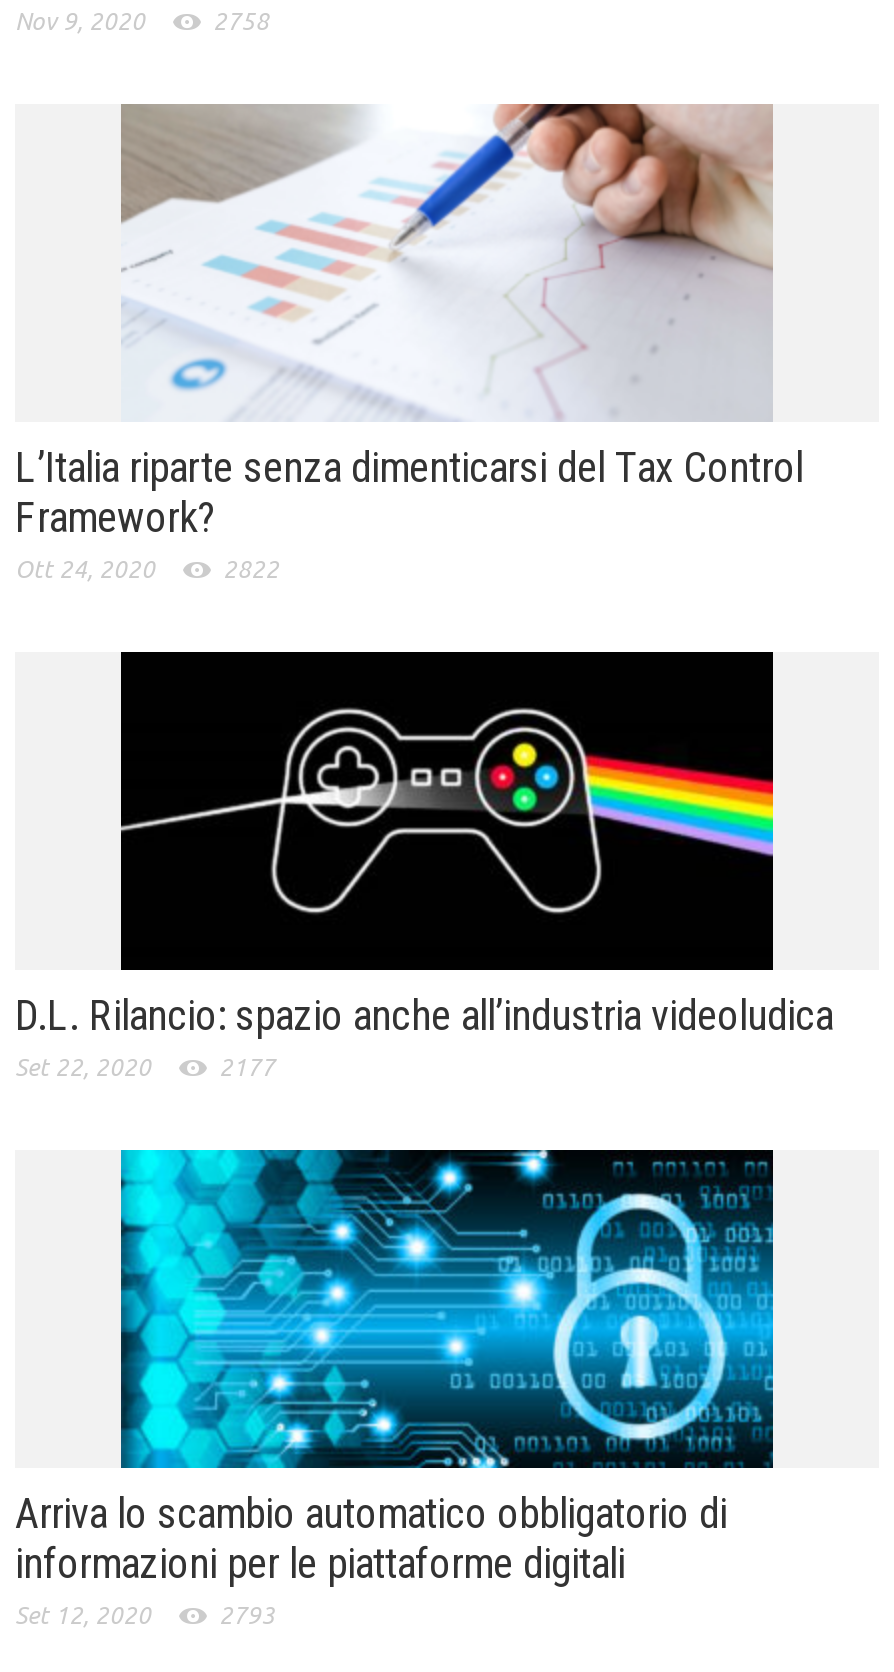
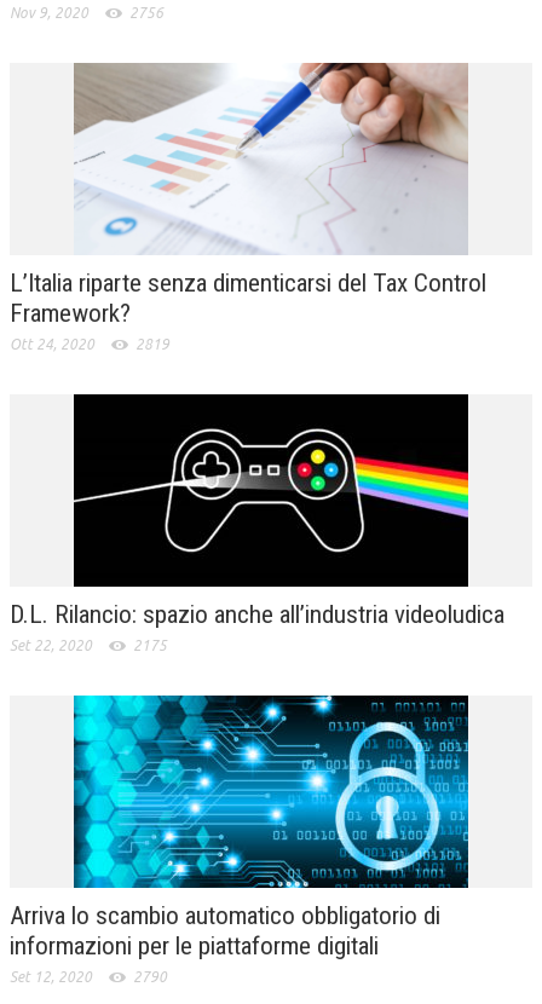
[213,8,269,34] 2758 -> [129,5,163,20] 2756
[223,556,279,582] 2822 -> [135,336,169,352] 2819
[219,1054,275,1080] 2177 -> [133,637,167,653] 2175
[219,1602,275,1628] 2793 -> [133,969,167,984] 2790

